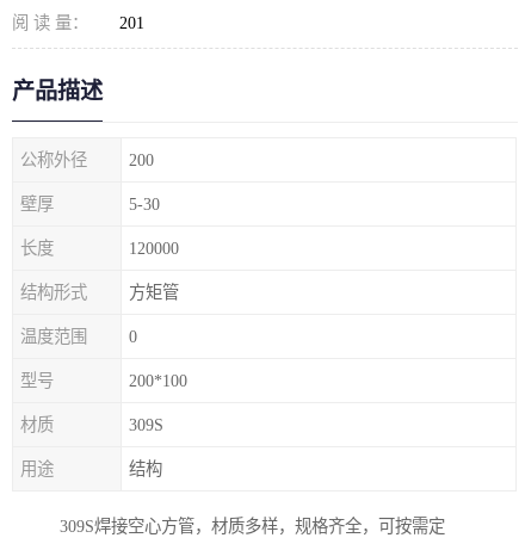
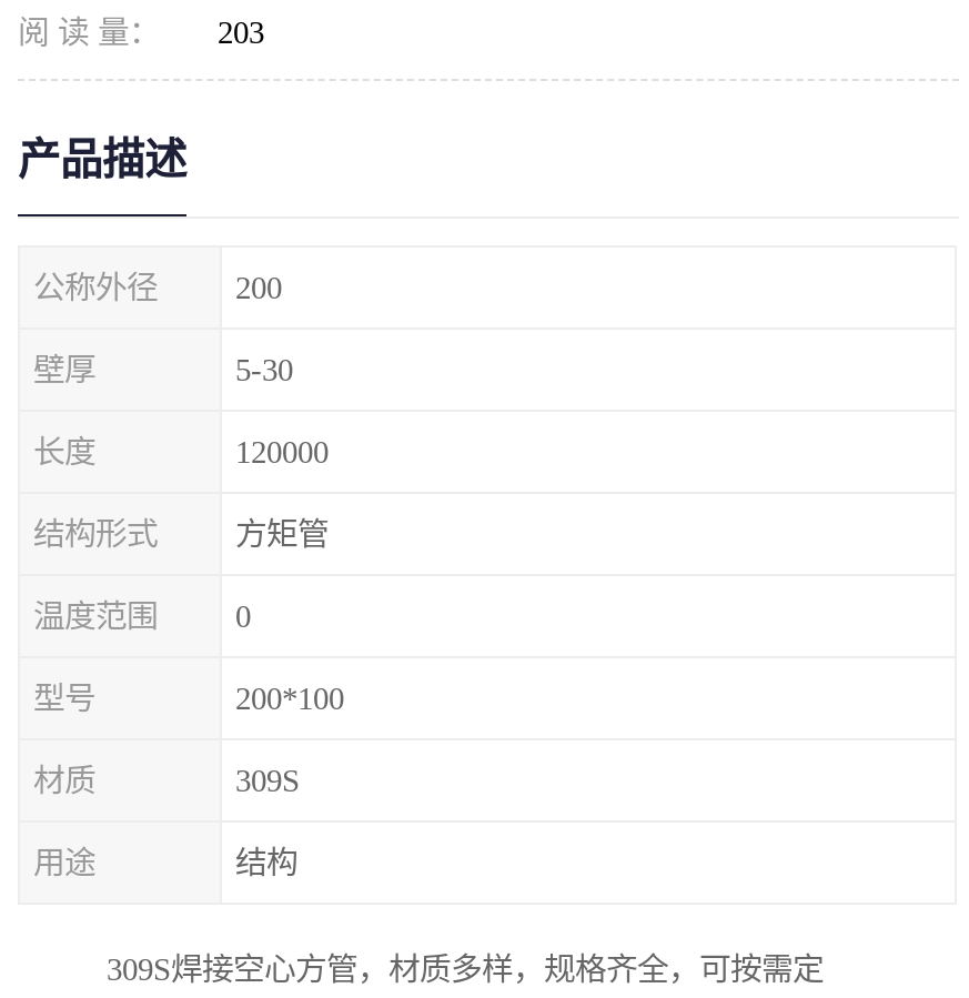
[12,13,144,32] 阅 读 量： 201 -> [18,14,264,50] 阅 读 量： 203

